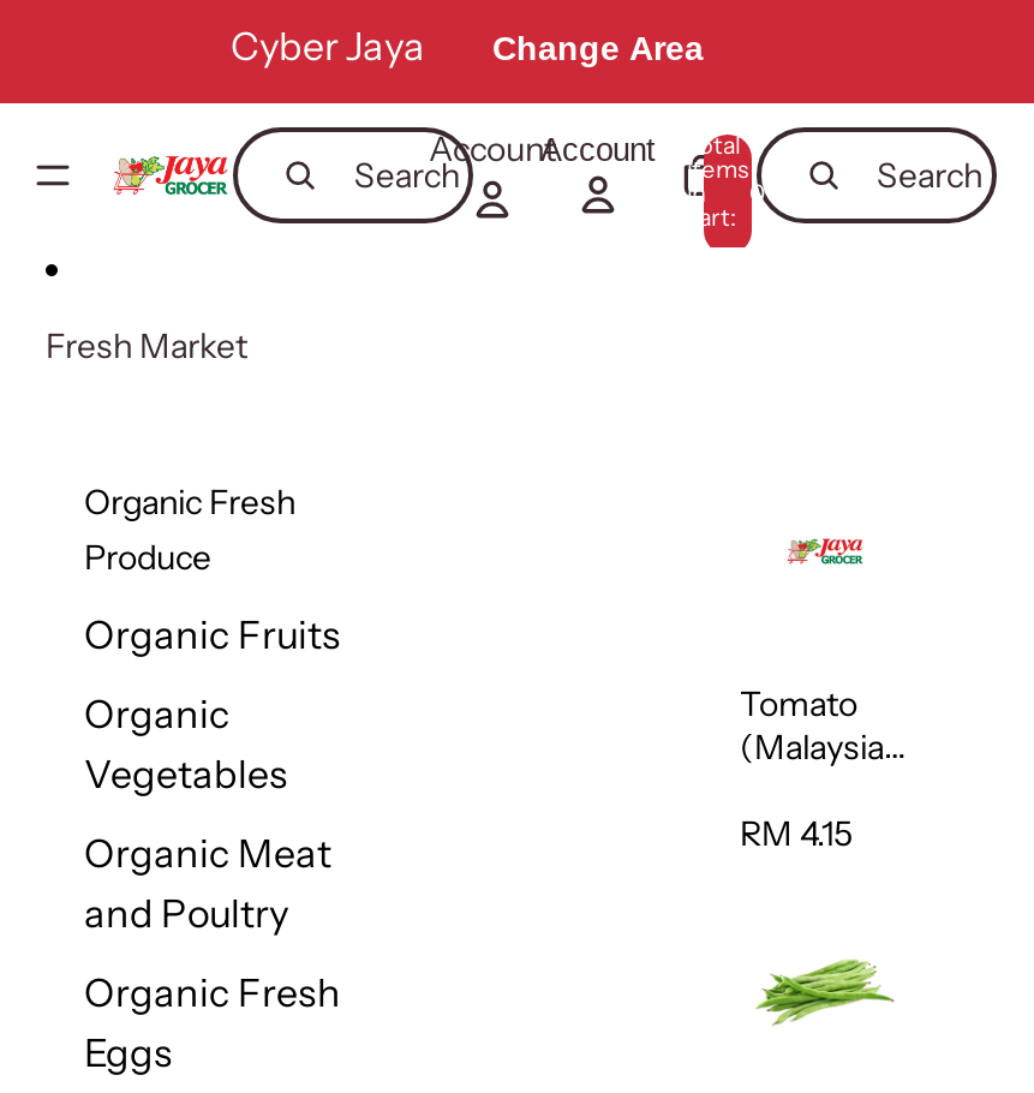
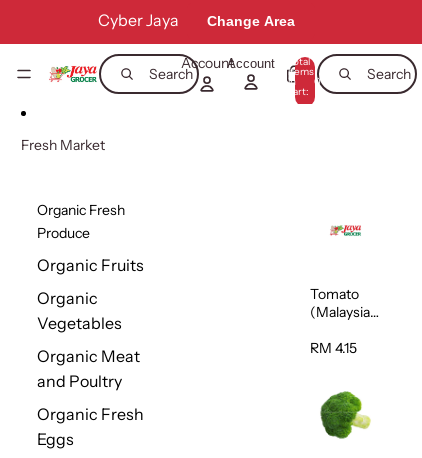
[757,937,893,1052] [image] -> [319,390,373,440] [image]

